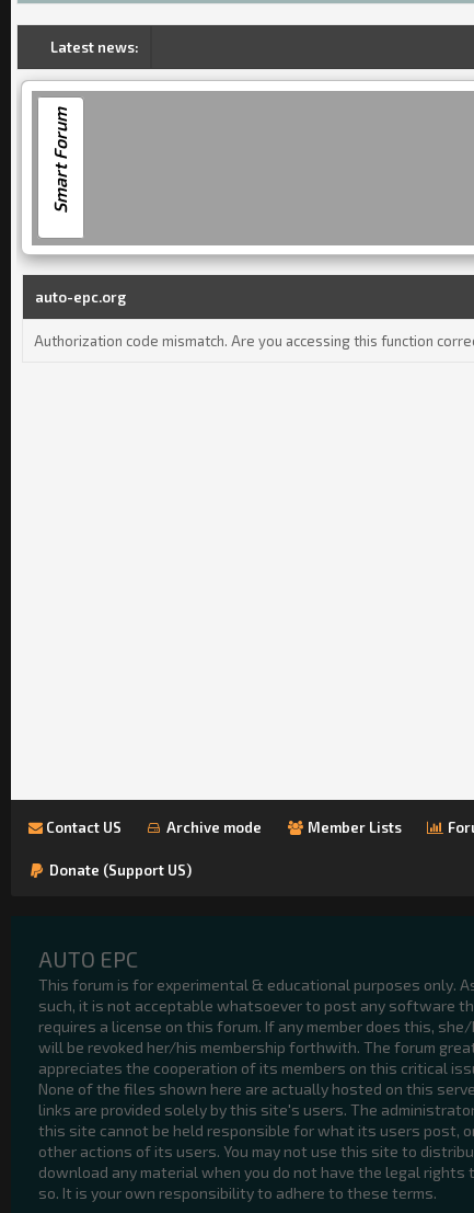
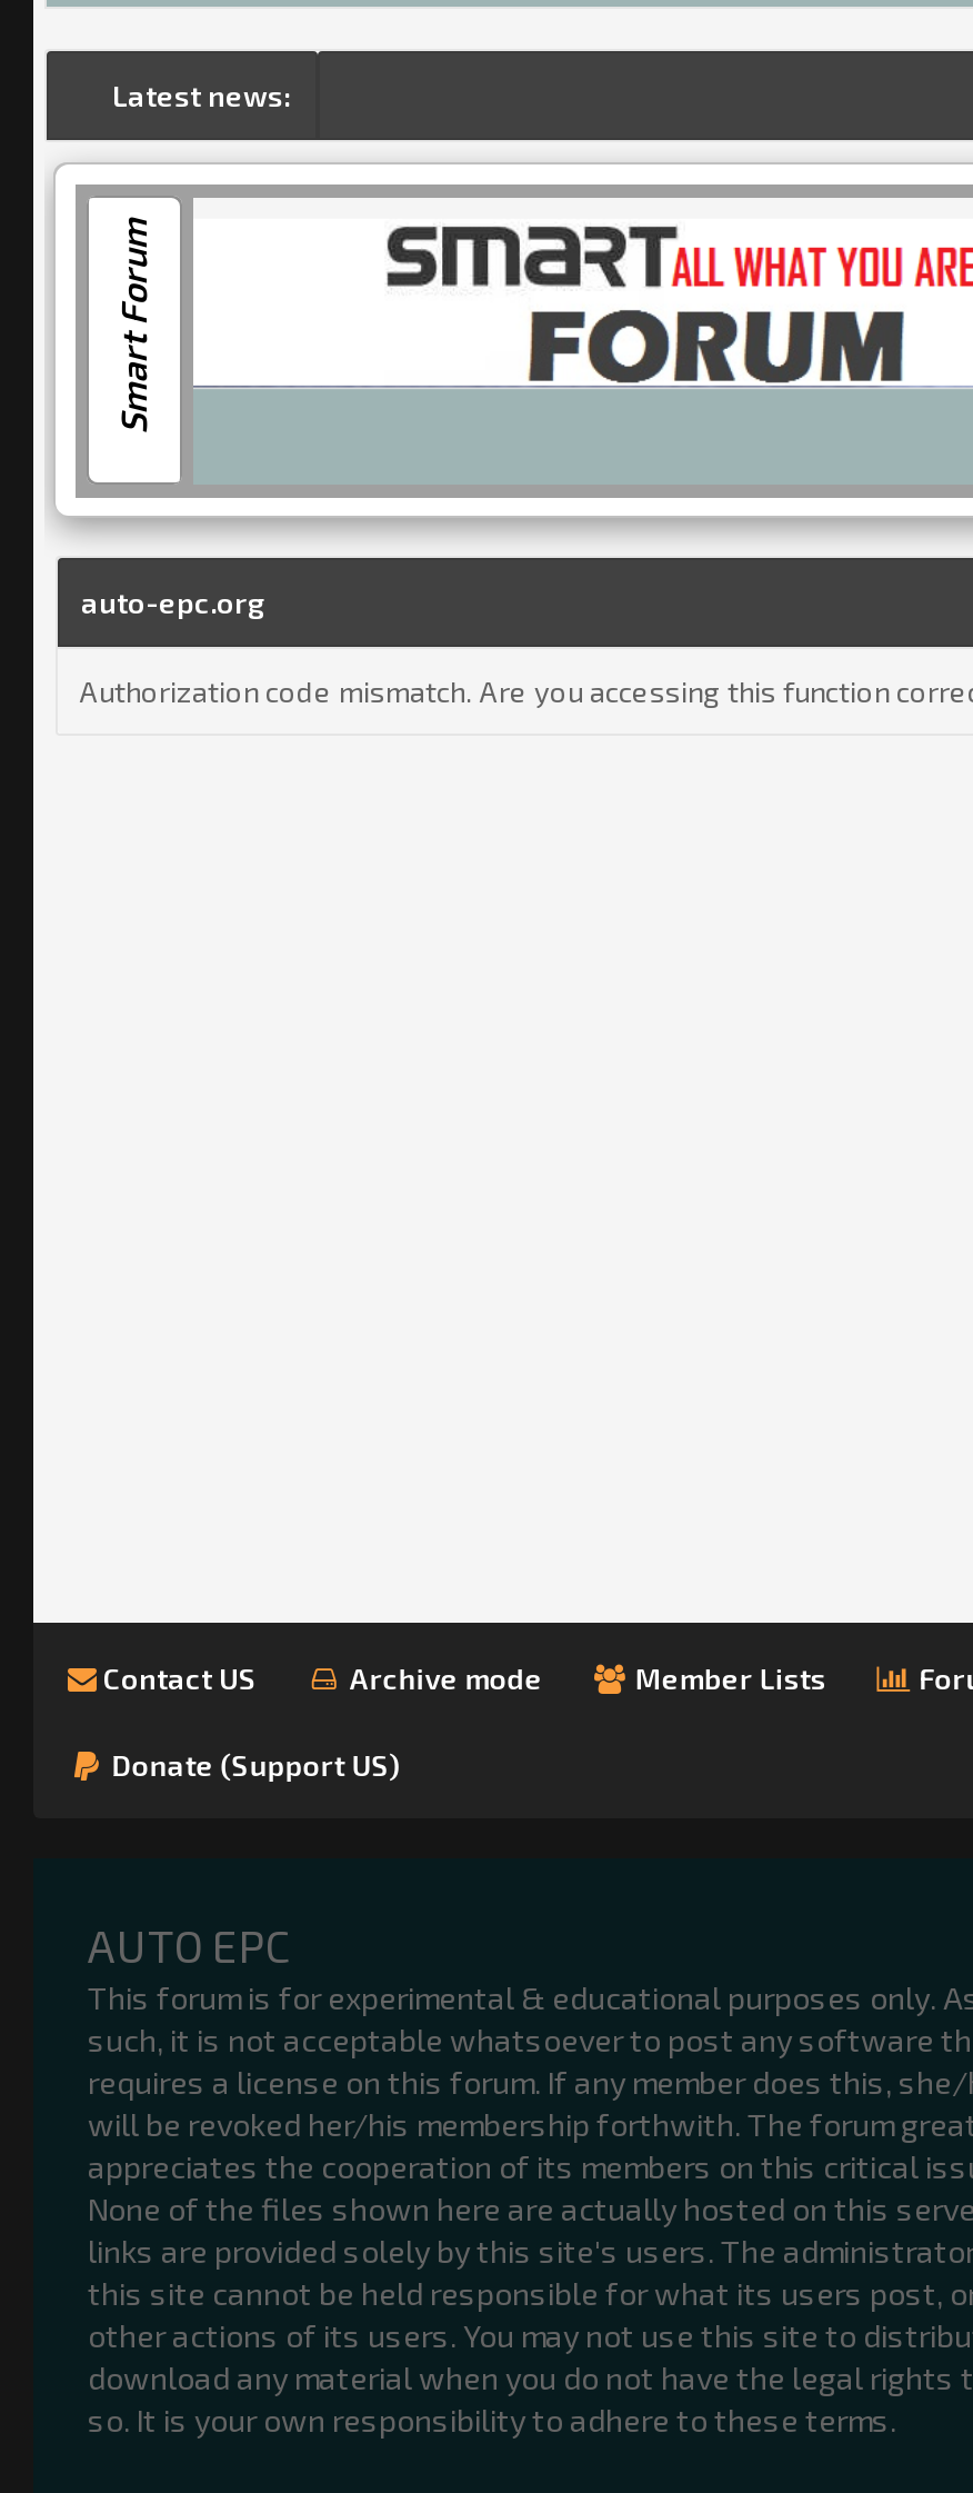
none -> [193,198,966,391] [image]

